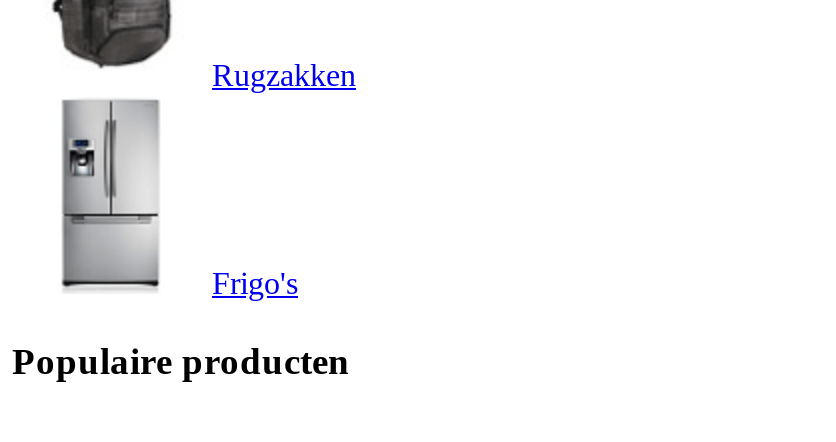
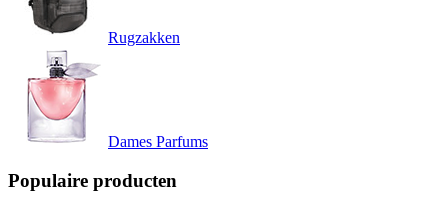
[50,98,298,300] [image] | Frigo's -> [26,50,208,150] [image] | Dames Parfums

